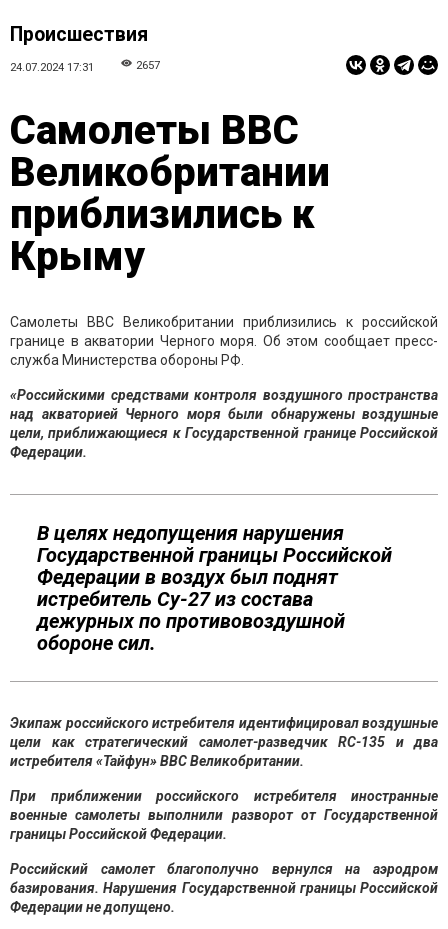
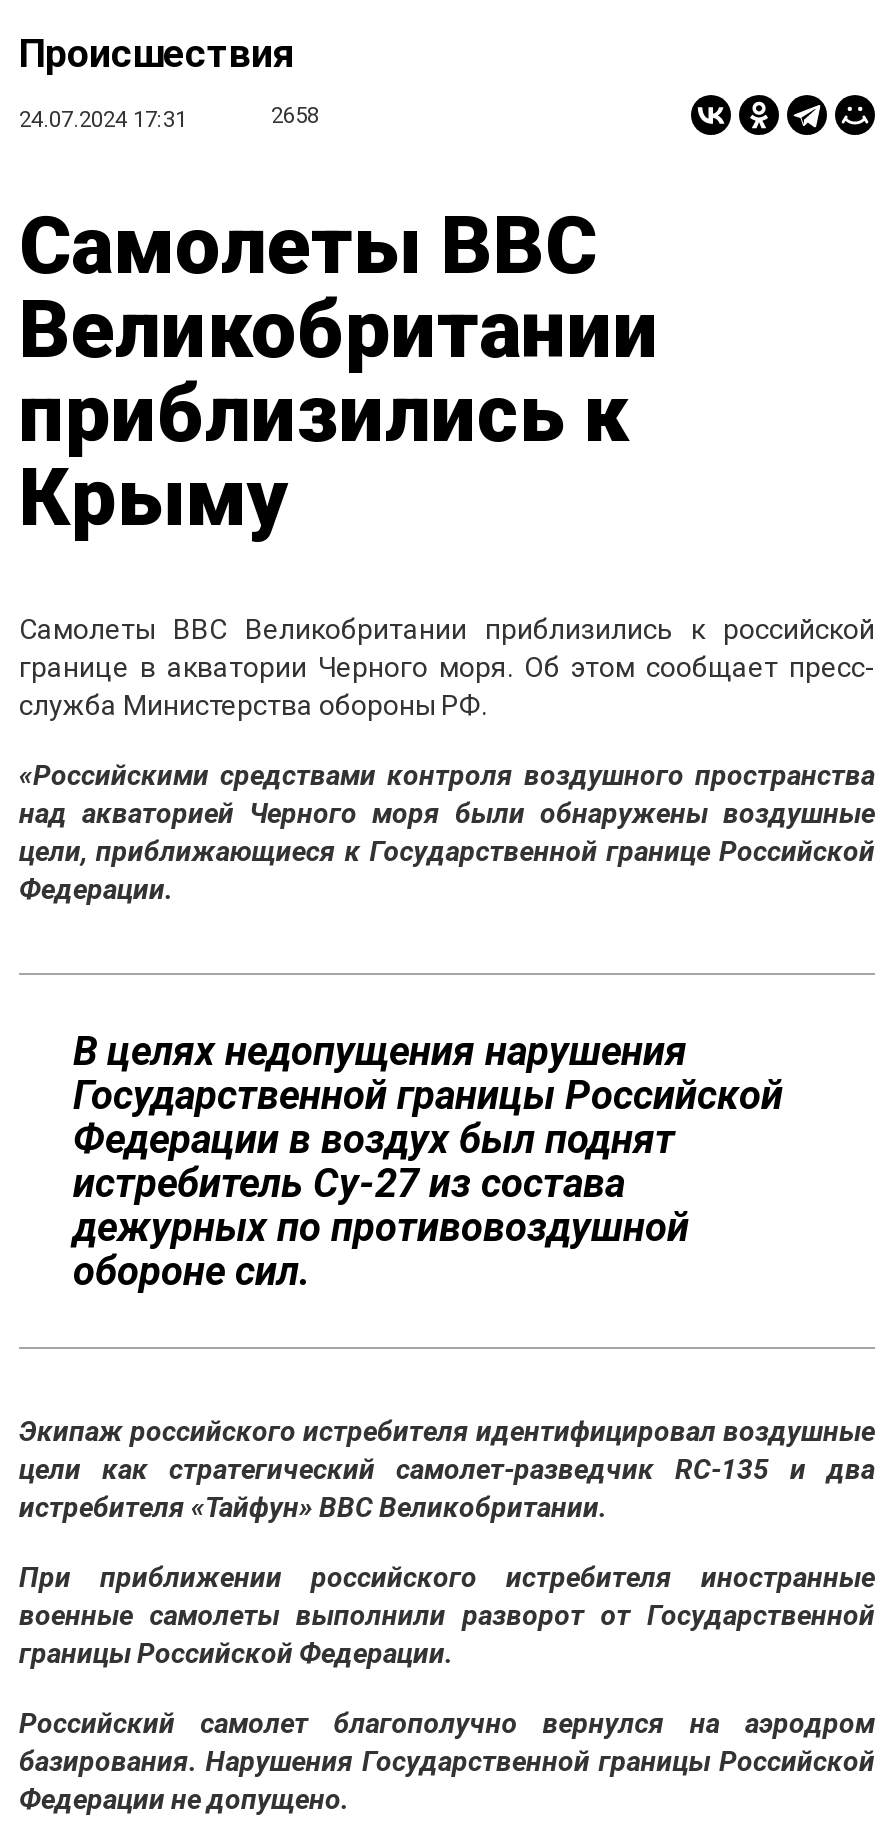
[136,59,160,72] 2657 -> [271,103,319,129] 2658

